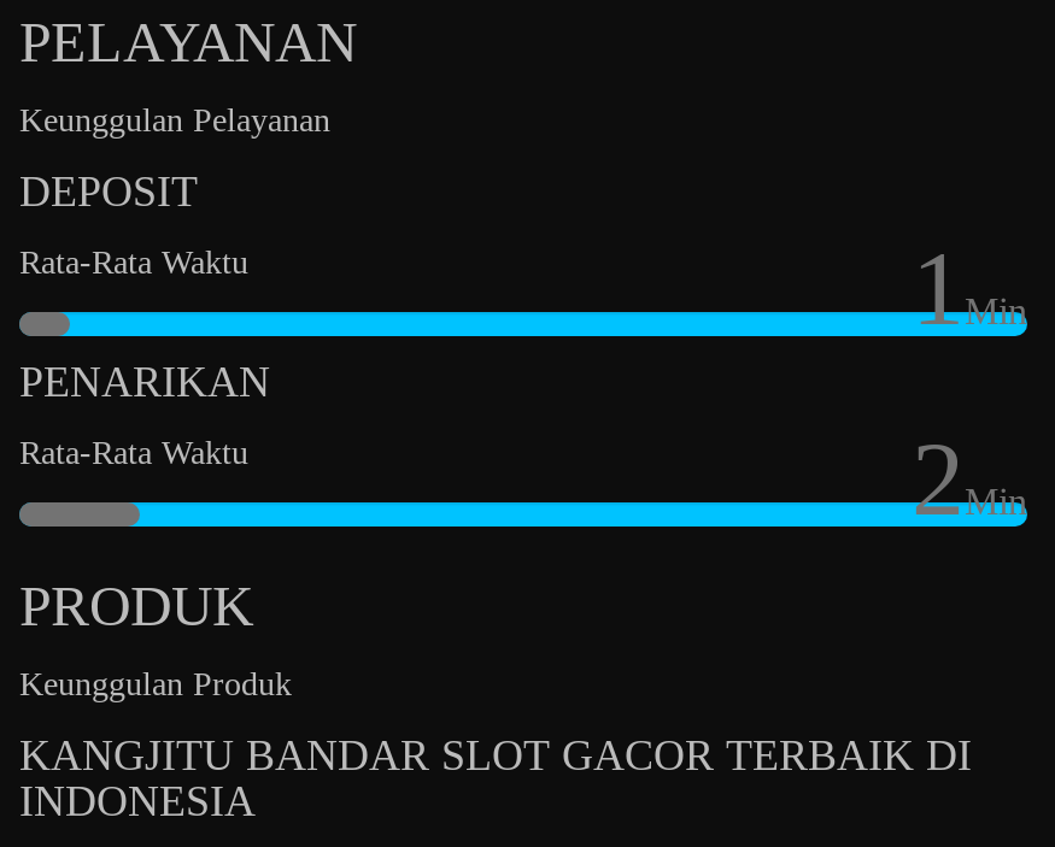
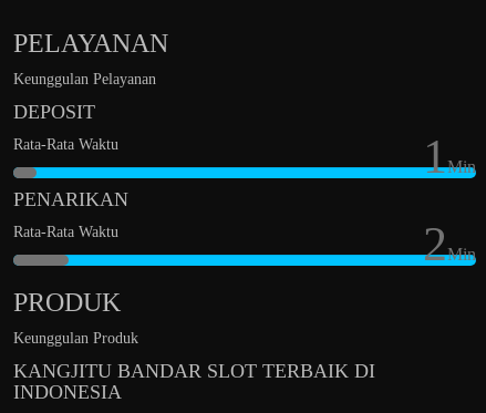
[19,732,972,780] KANGJITU BANDAR SLOT GACOR TERBAIK DI -> [13,360,375,382] KANGJITU BANDAR SLOT TERBAIK DI

